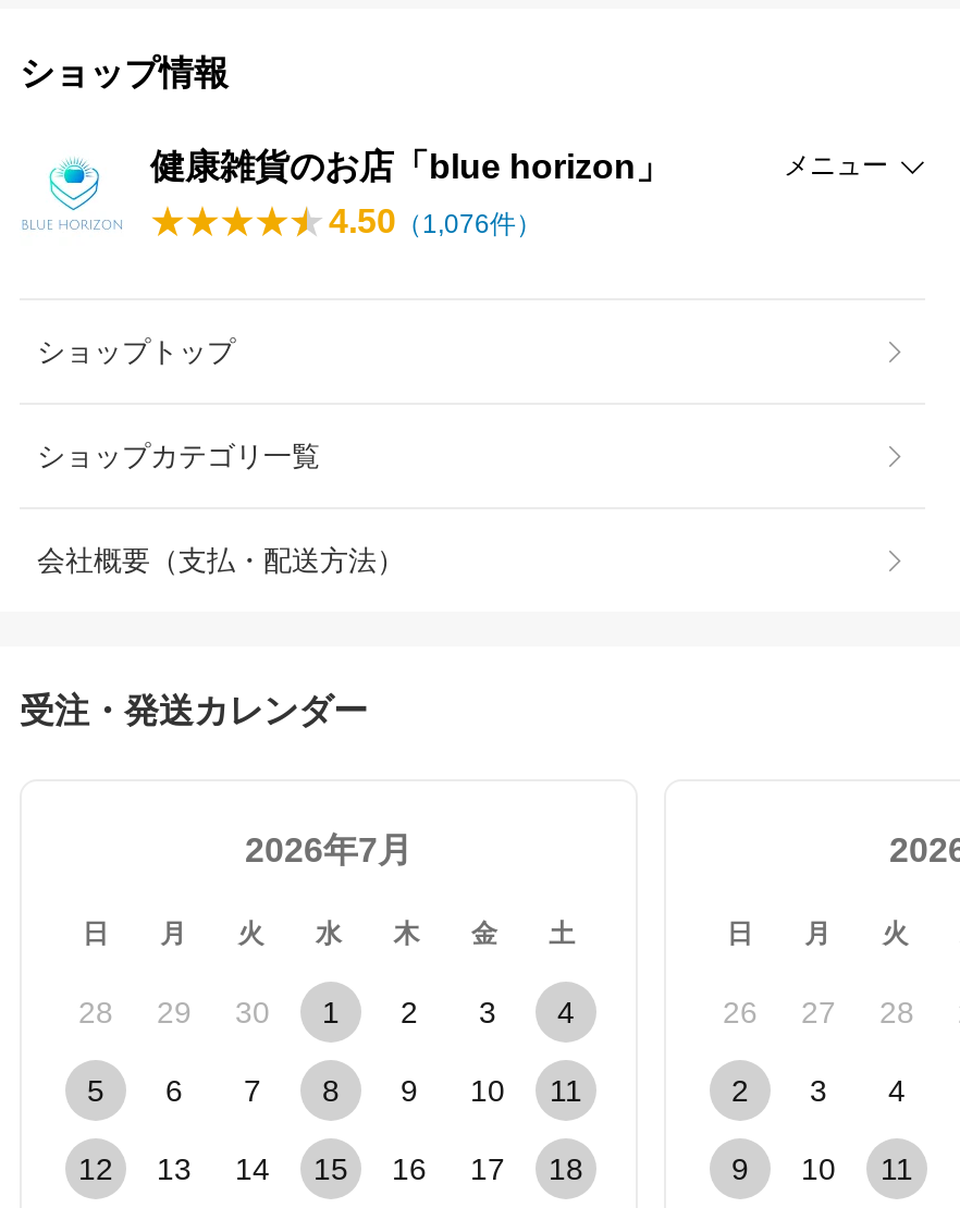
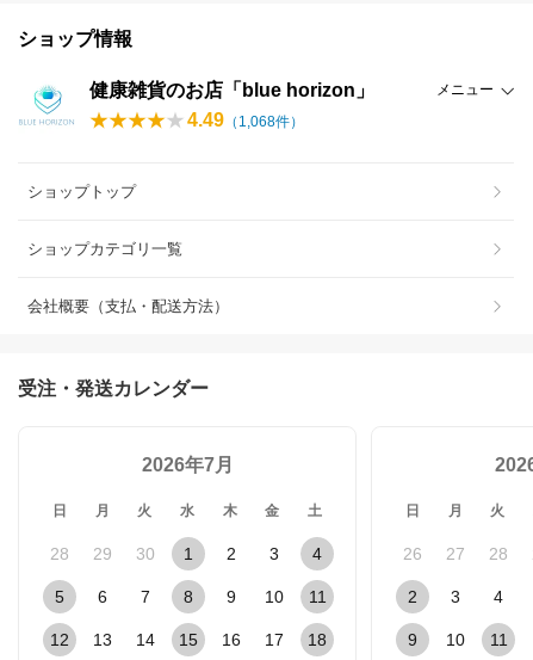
[329,202,542,239] 4.50（1,076件） -> [187,110,304,130] 4.49（1,068件）

